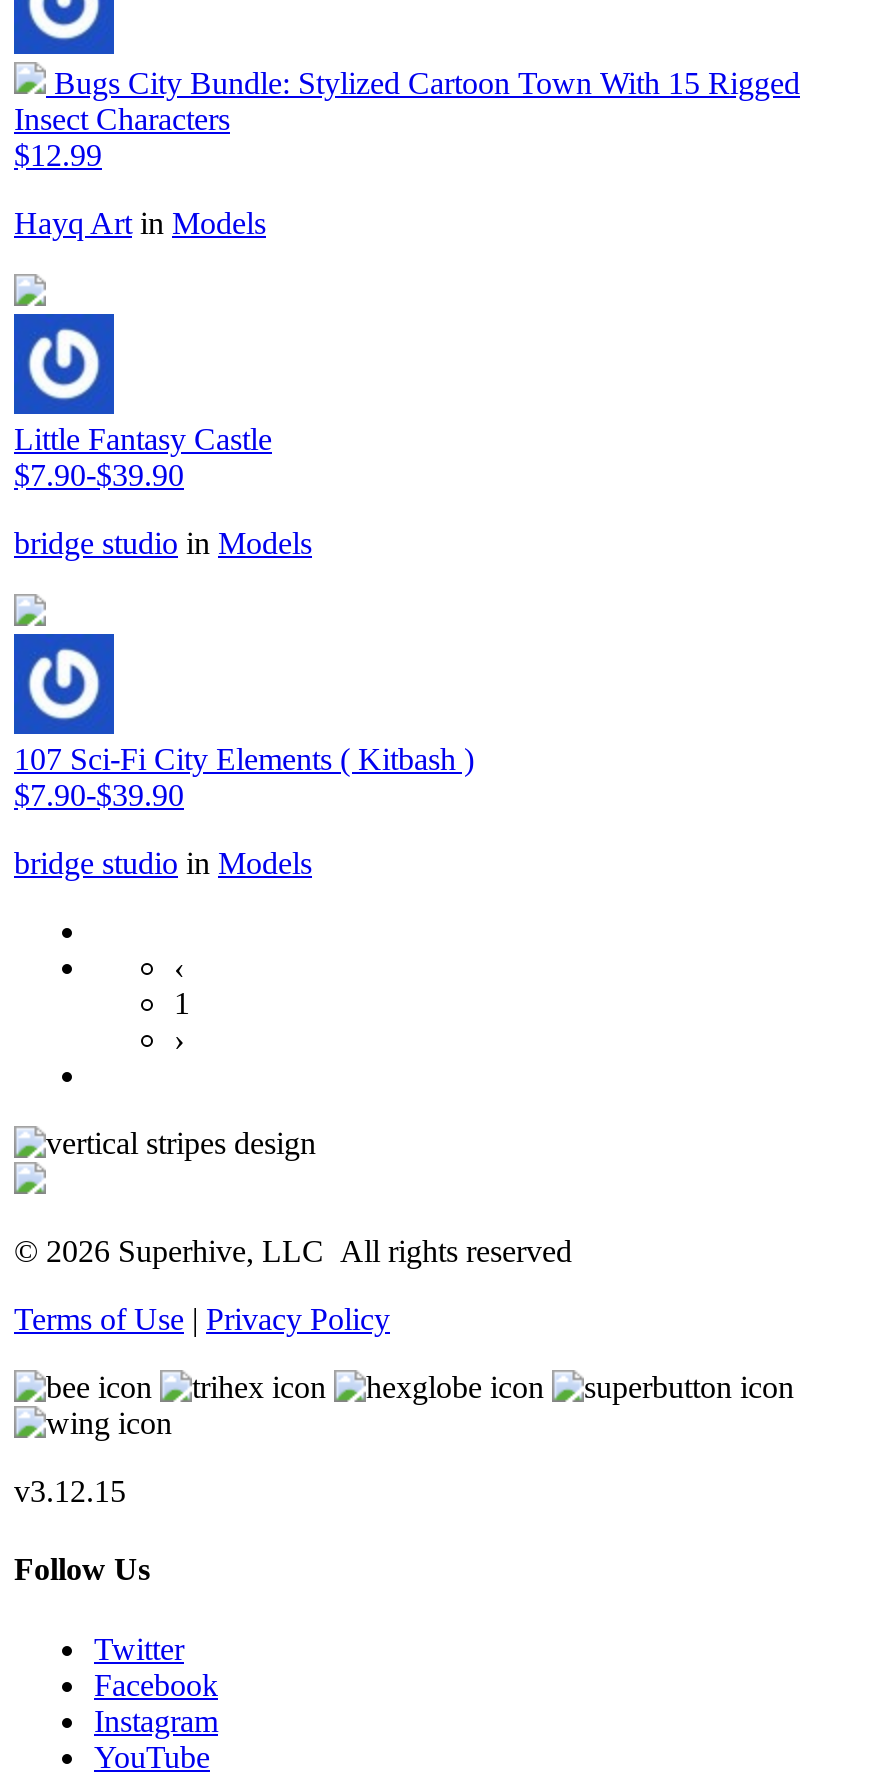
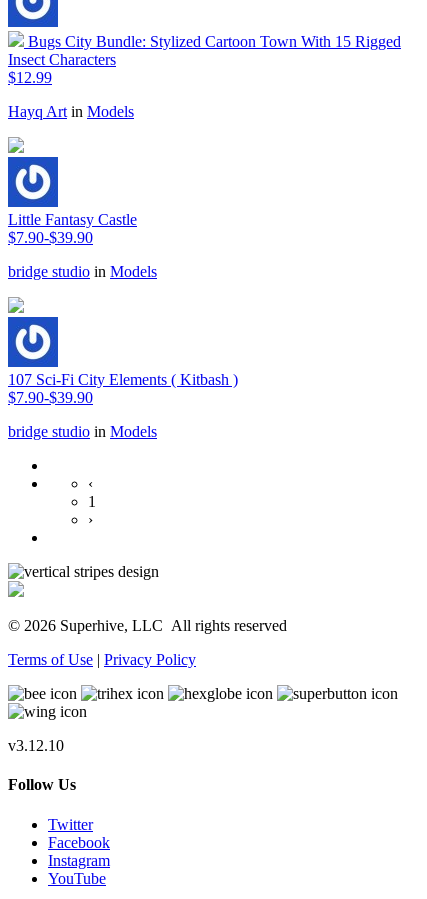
[14,1474,126,1508] v3.12.15 -> [8,737,64,754] v3.12.10

